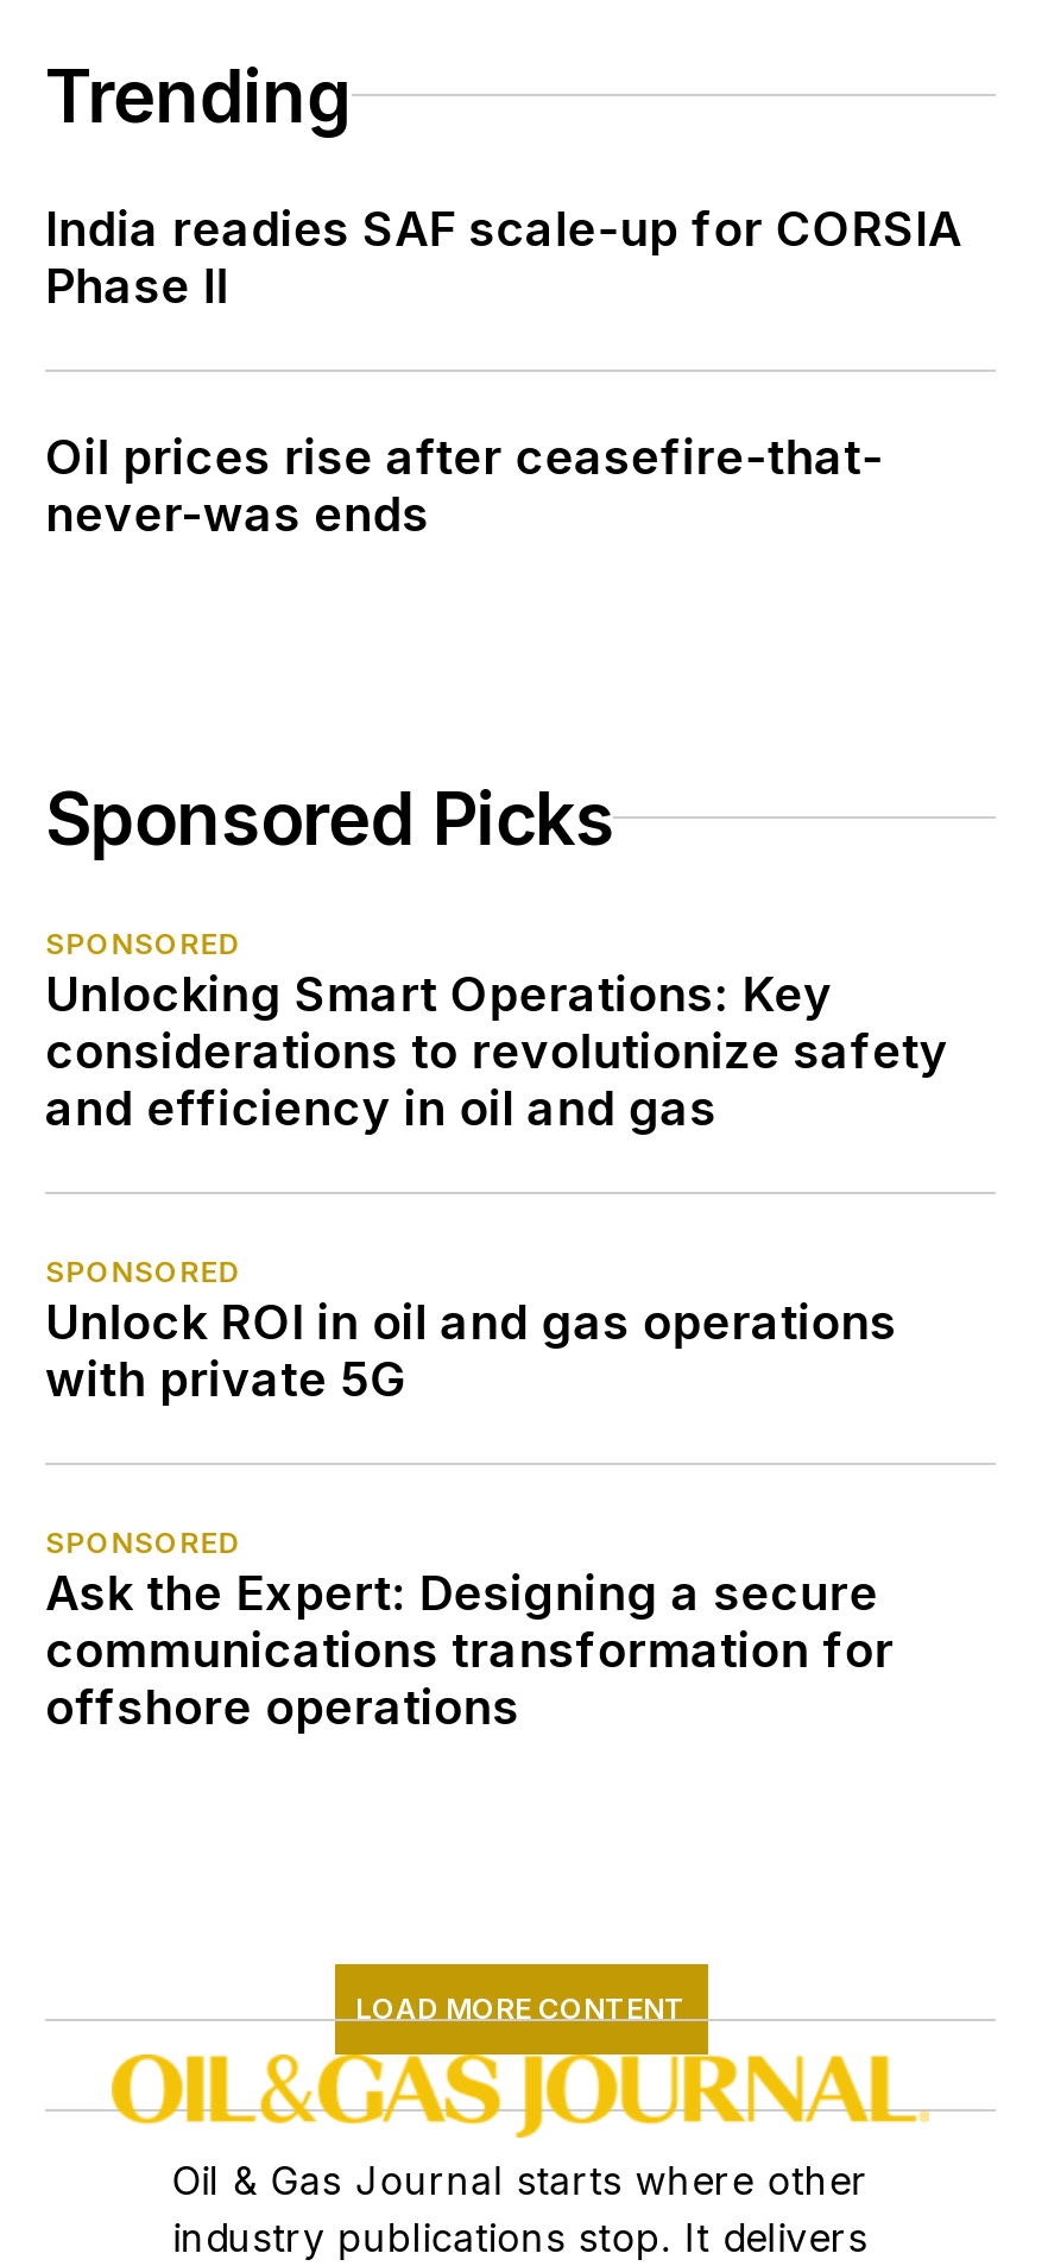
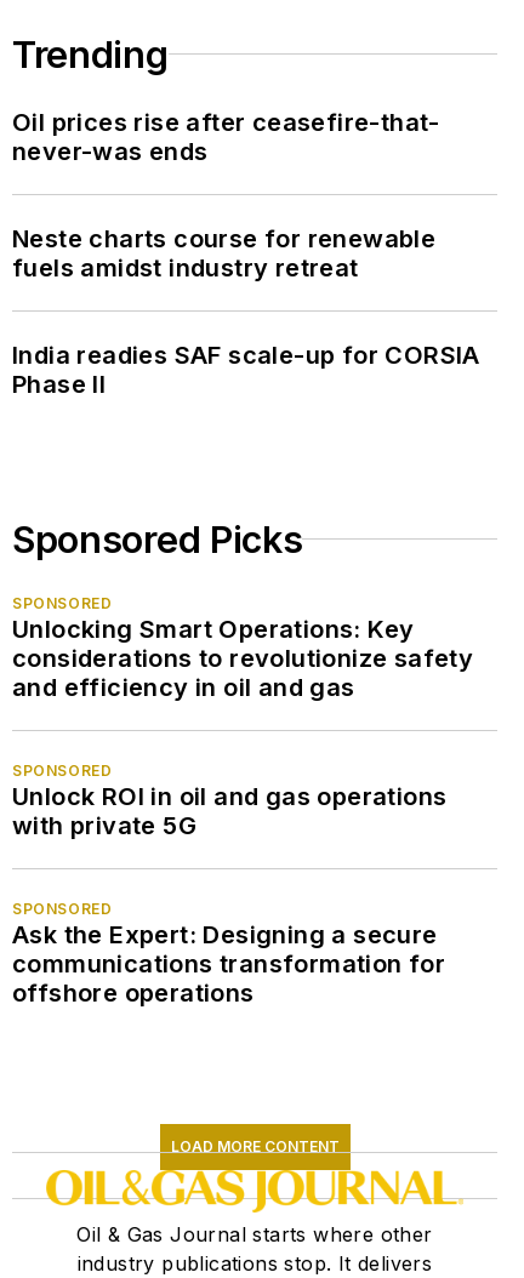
moved [45,200,962,314] -> [12,340,480,398]: India readies SAF scale-up for CORSIA | Phase II
moved [45,428,884,542] -> [12,107,440,166]: Oil prices rise after ceasefire-that- | never-was ends
none -> [12,224,436,282] Neste charts course for renewable | fuels amidst industry retreat

